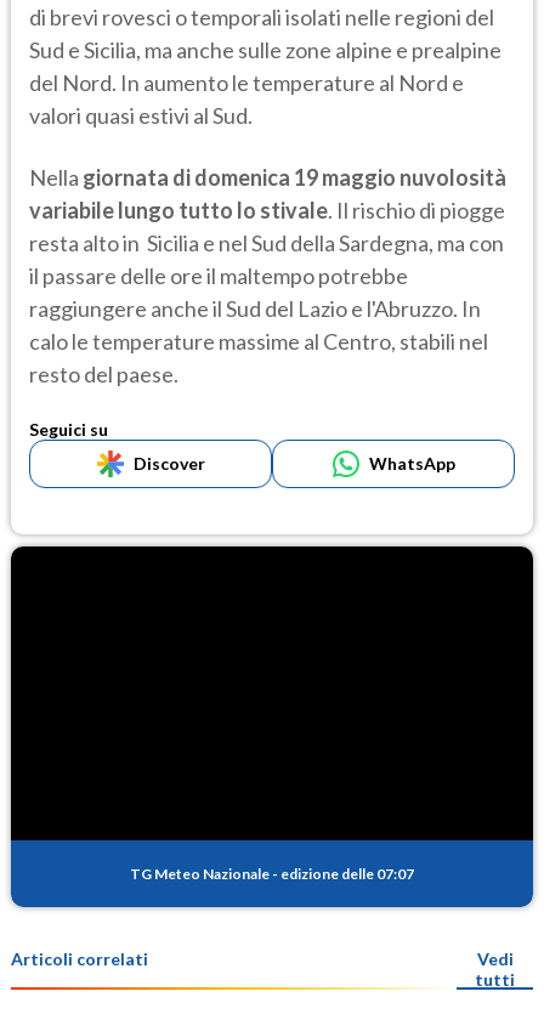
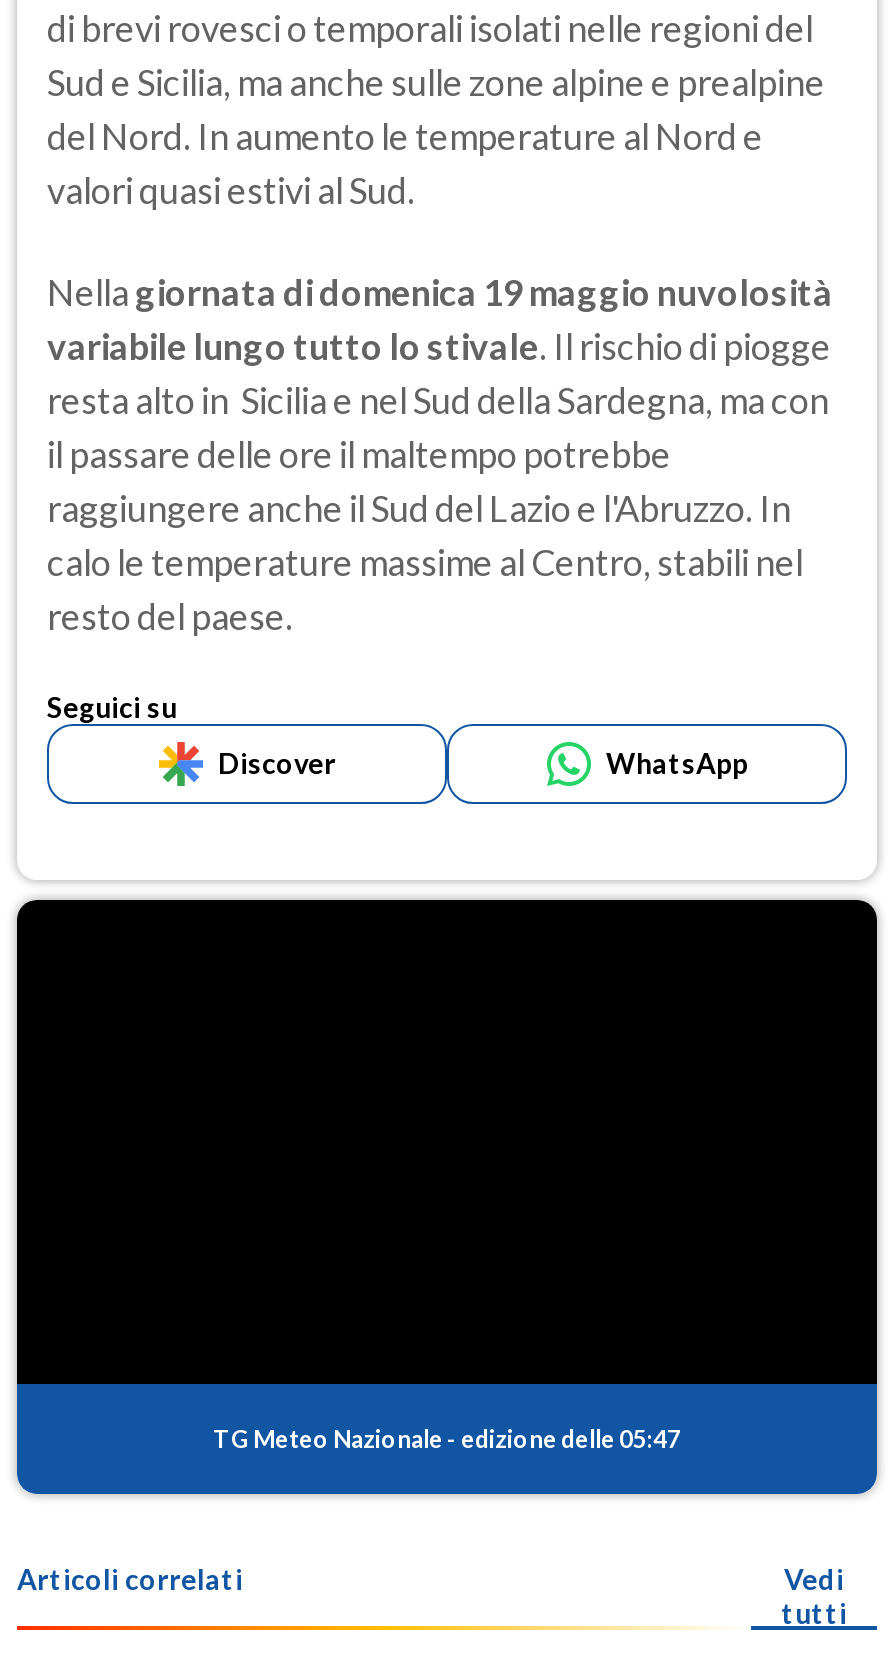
[130,865,414,883] TG Meteo Nazionale - edizione delle 07:07 -> [213,1424,681,1454] TG Meteo Nazionale - edizione delle 05:47

